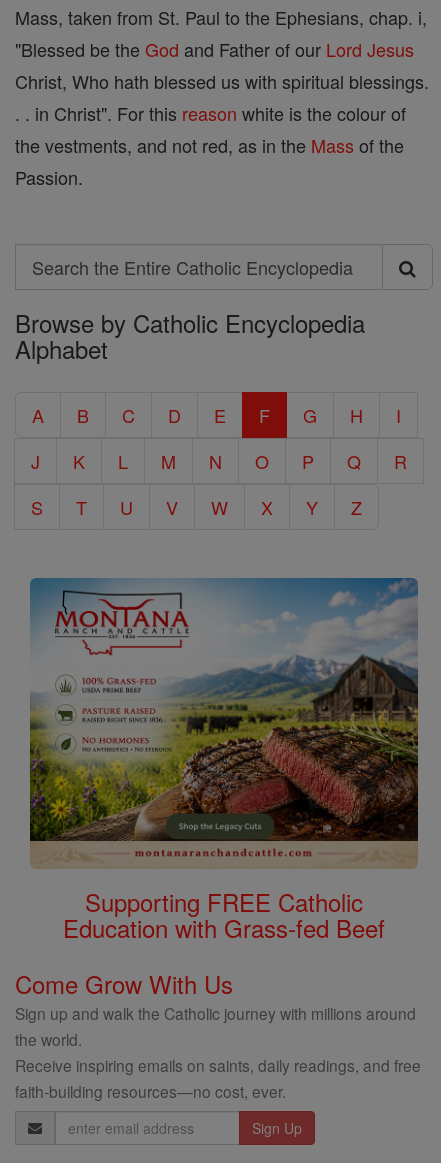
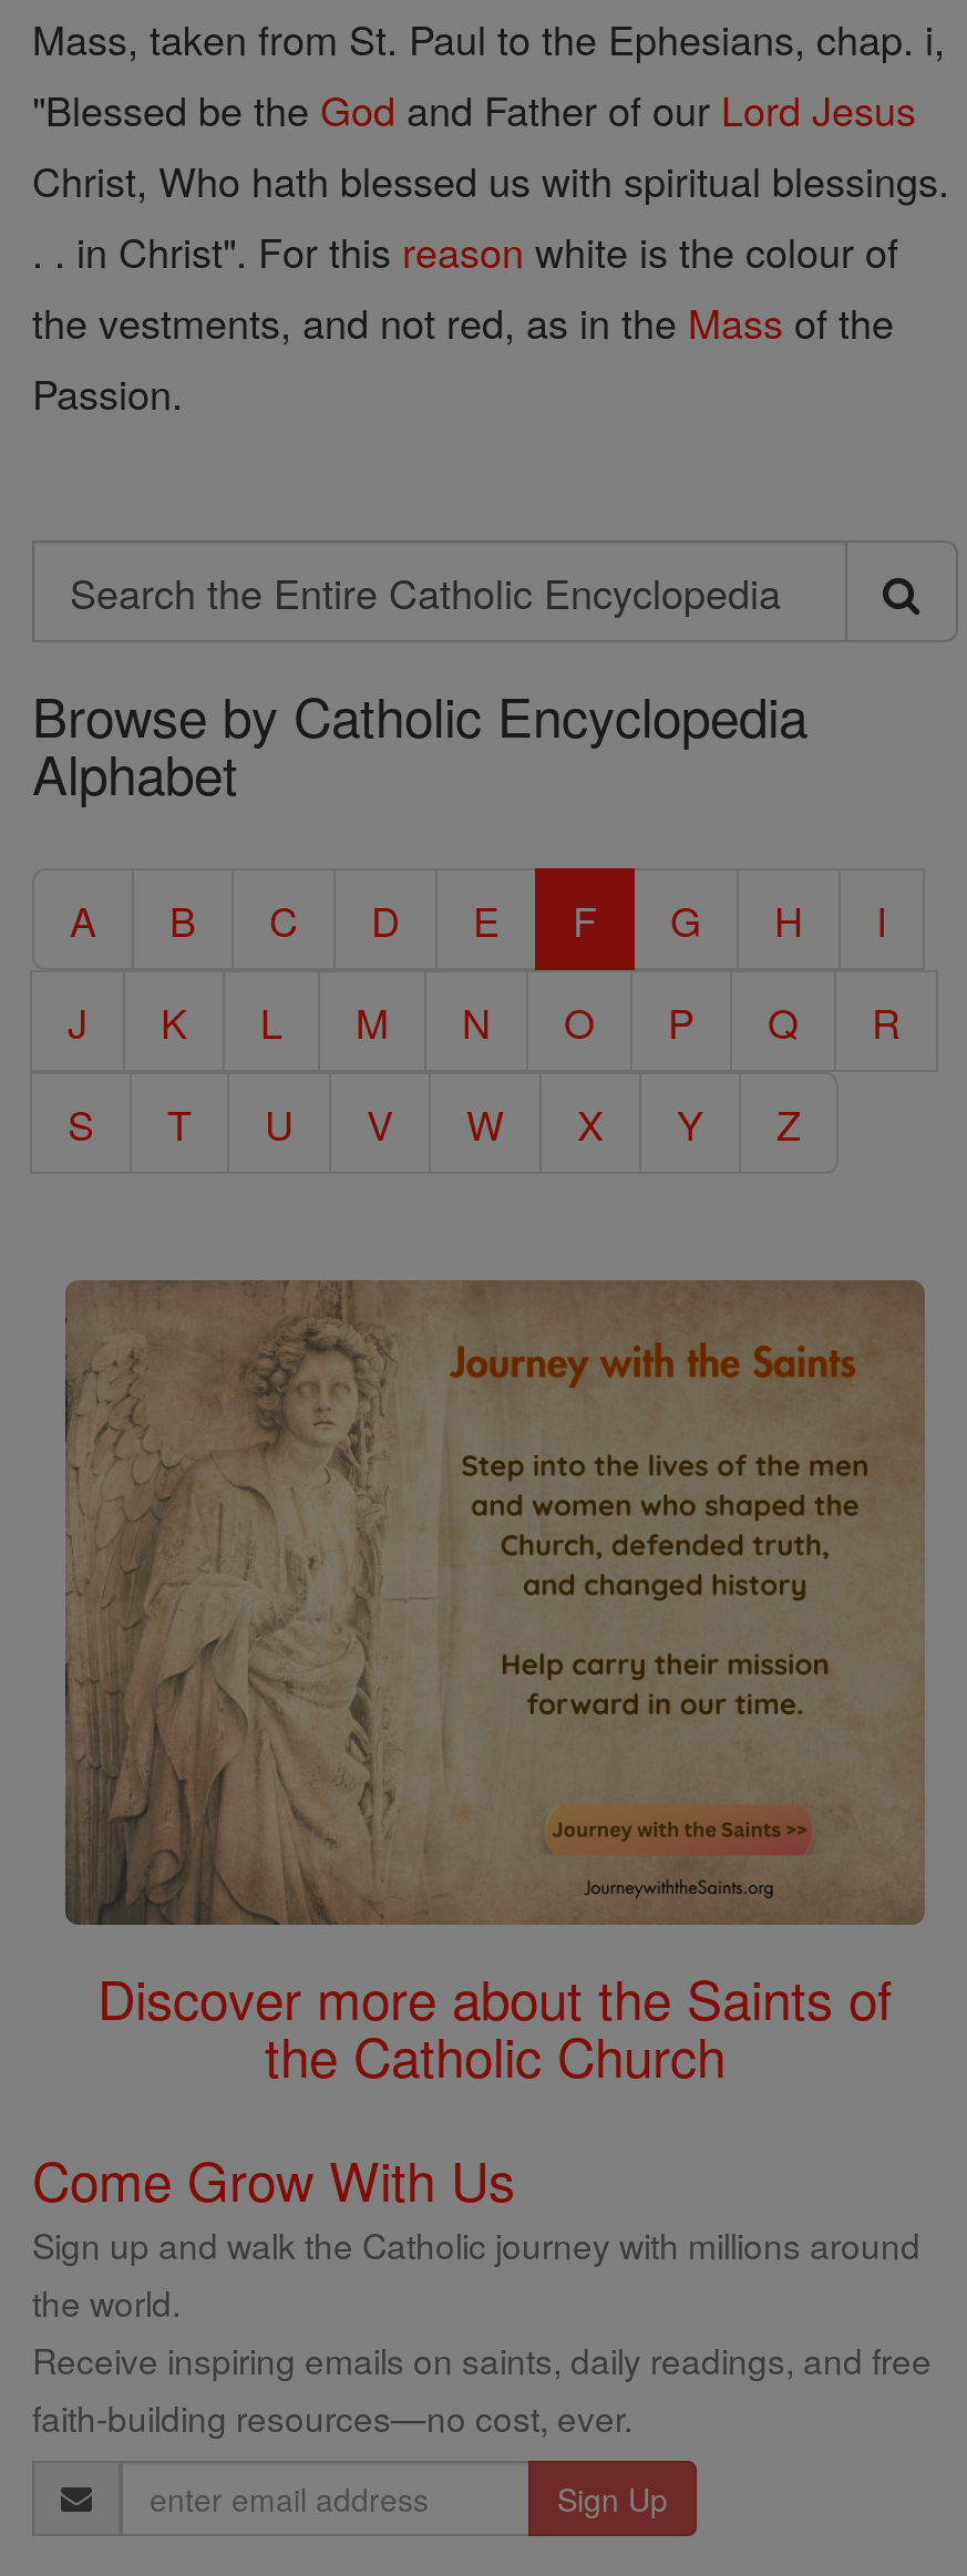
[29,577,419,945] [image] | Supporting FREE Catholic | Education with Grass-fed Beef -> [63,1278,927,2093] [image] | Discover more about the Saints of | the Catholic Church

